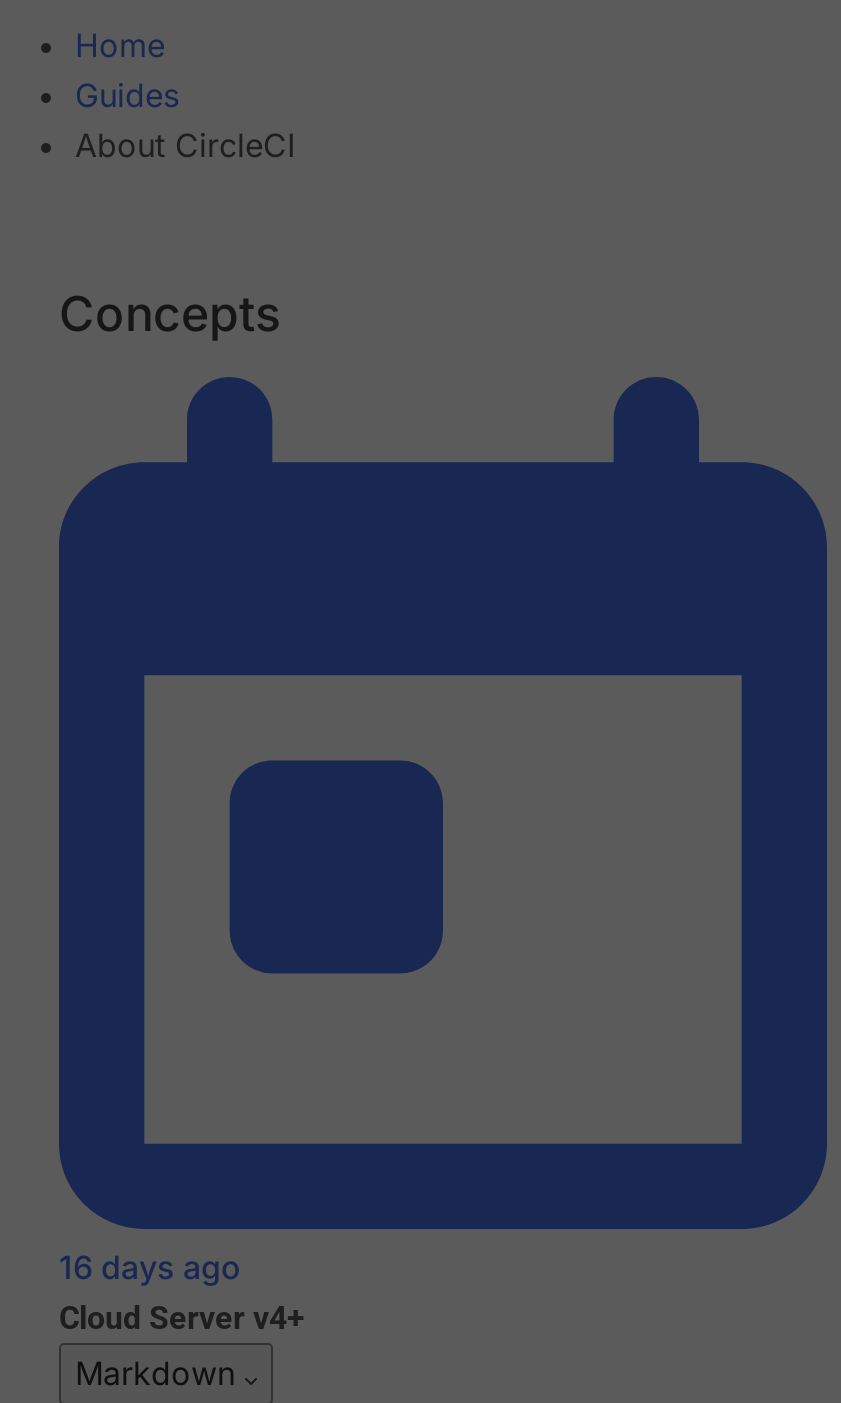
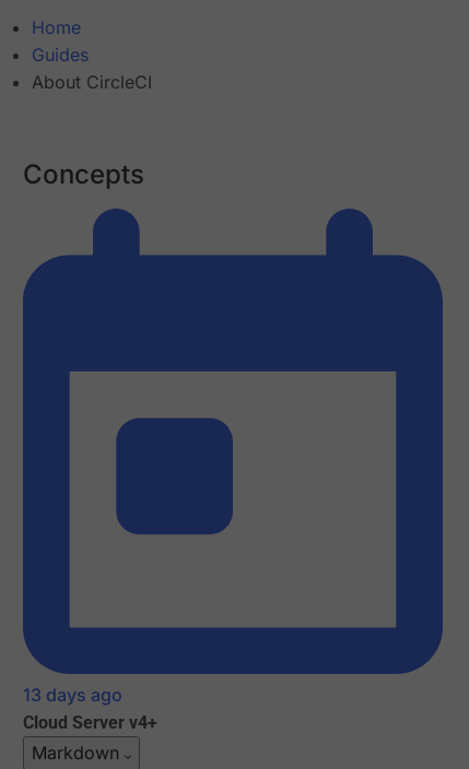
[59,1248,241,1288] 16 days ago -> [23,684,122,706] 13 days ago

